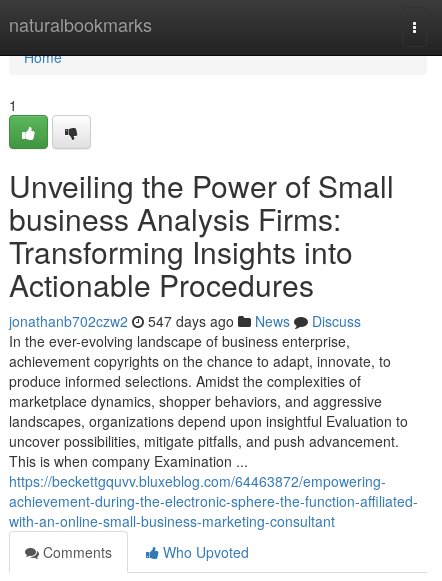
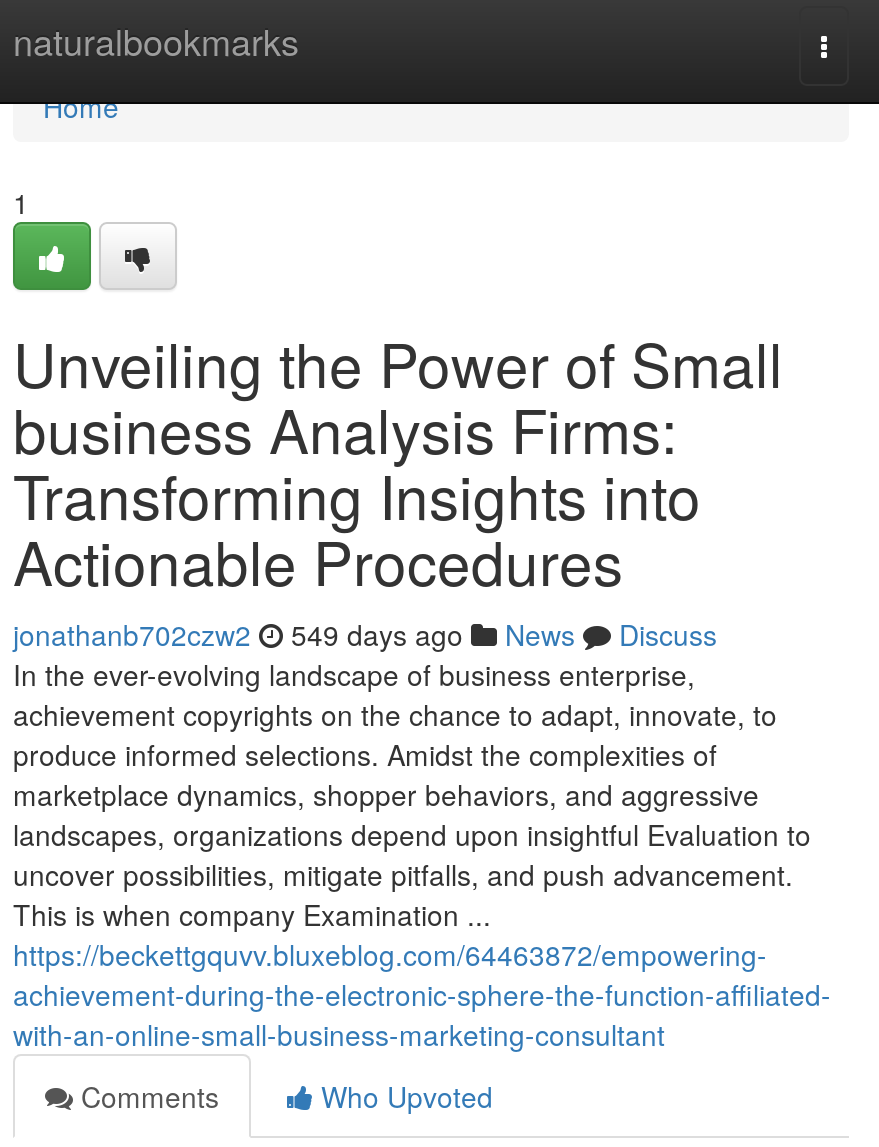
[9,311,361,331] jonathanb702czw2 547 days ago News Discuss -> [13,614,717,654] jonathanb702czw2 549 days ago News Discuss

